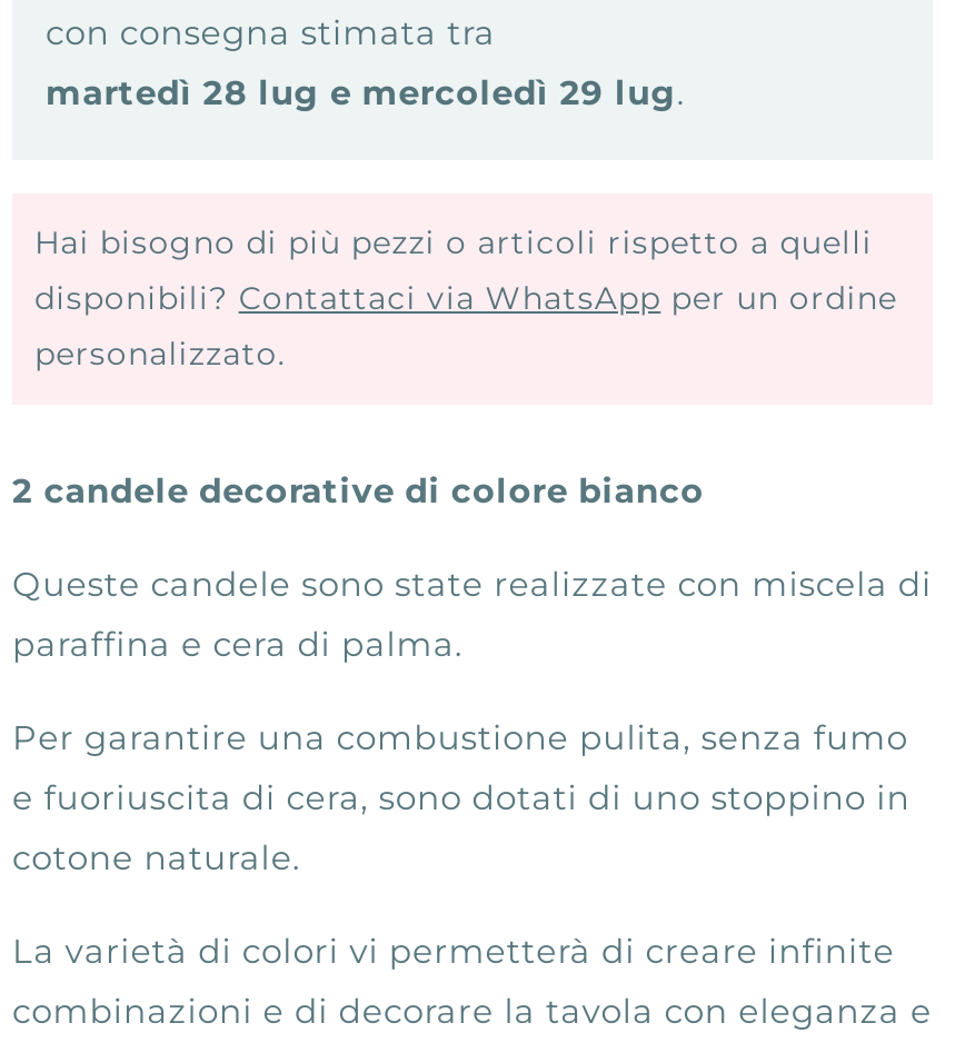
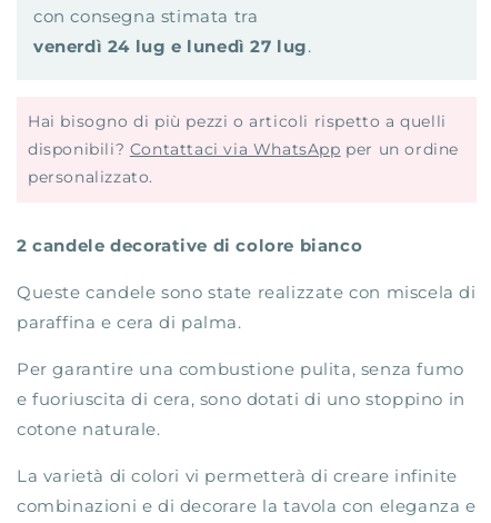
[46,71,685,113] martedì 28 lug e mercoledì 29 lug. -> [33,36,312,57] venerdì 24 lug e lunedì 27 lug.

